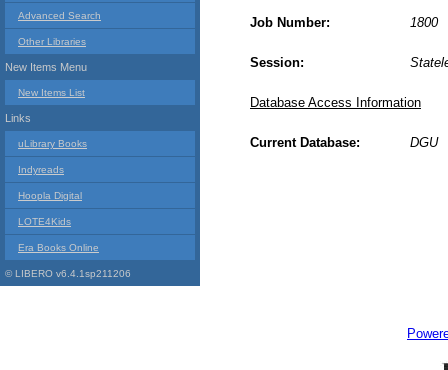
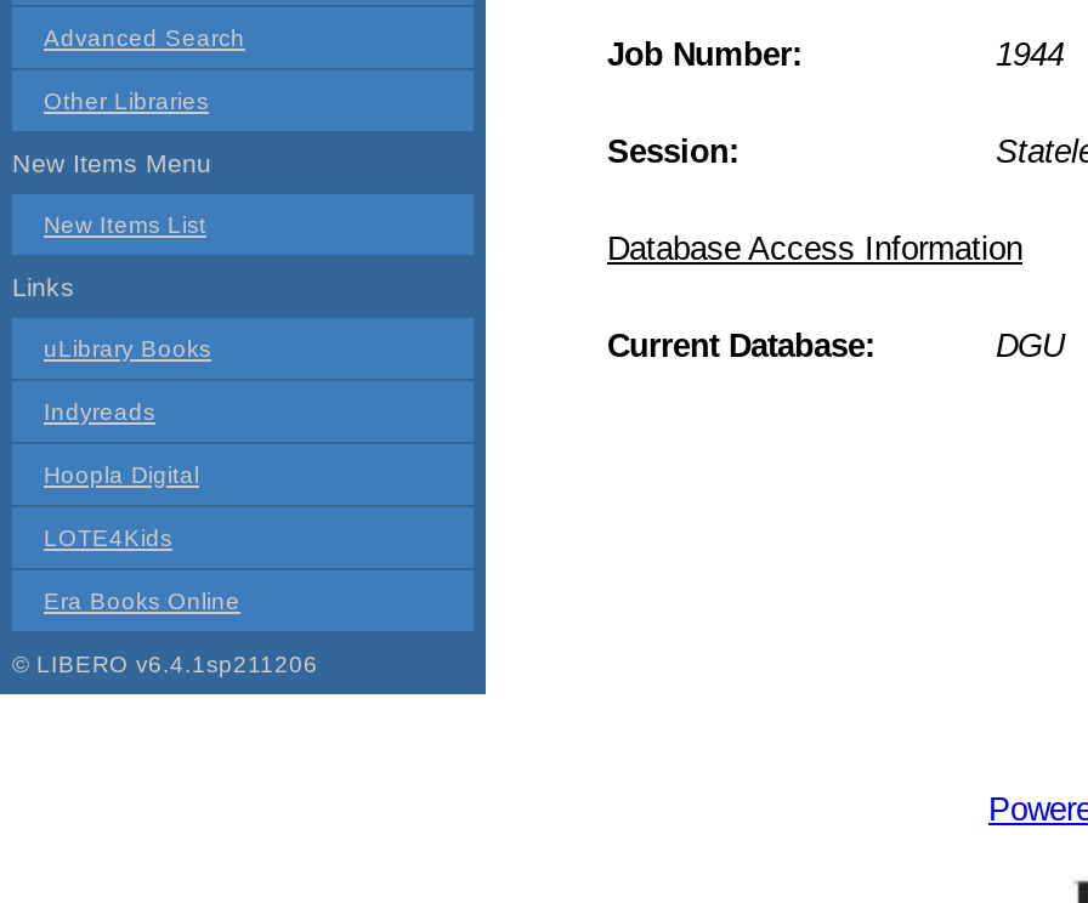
[410,15,438,30] 1800 -> [996,36,1064,73] 1944

